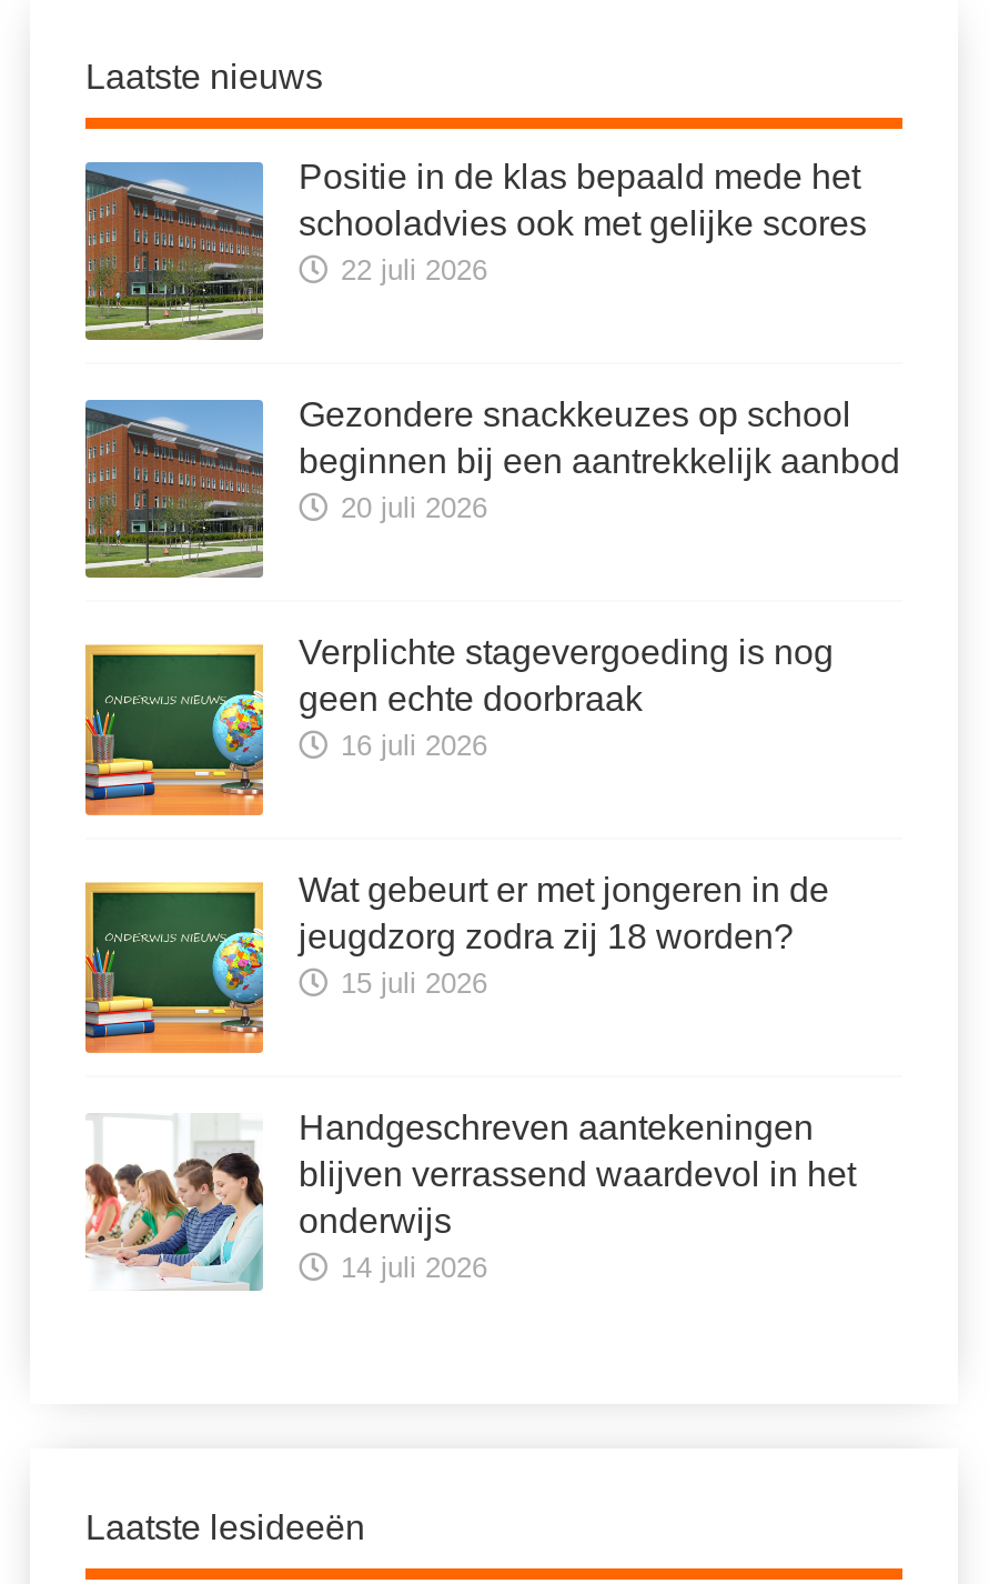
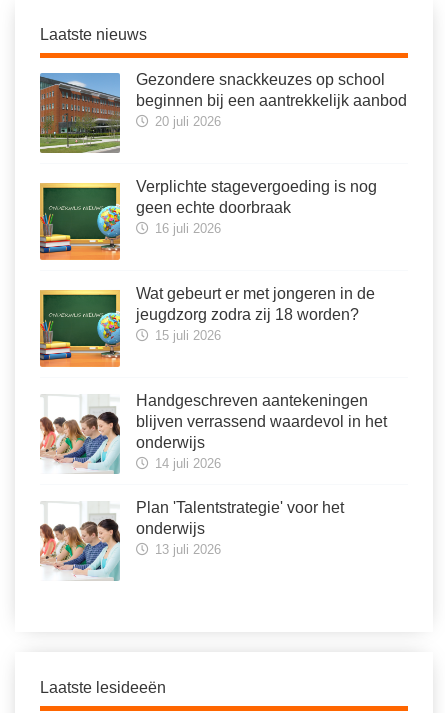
[299,158,867,287] Positie in de klas bepaald mede het | schooladvies ook met gelijke scores | 22 juli 2026 -> none
moved [81,395,900,1284] -> [38,71,407,471]: [image] | Gezondere snackkeuzes op school | beginnen bij een aantrekkelijk aanbod | ... | onderwijs | 14 juli 2026
none -> [136,499,344,557] Plan 'Talentstrategie' voor het | onderwijs | 13 juli 2026

